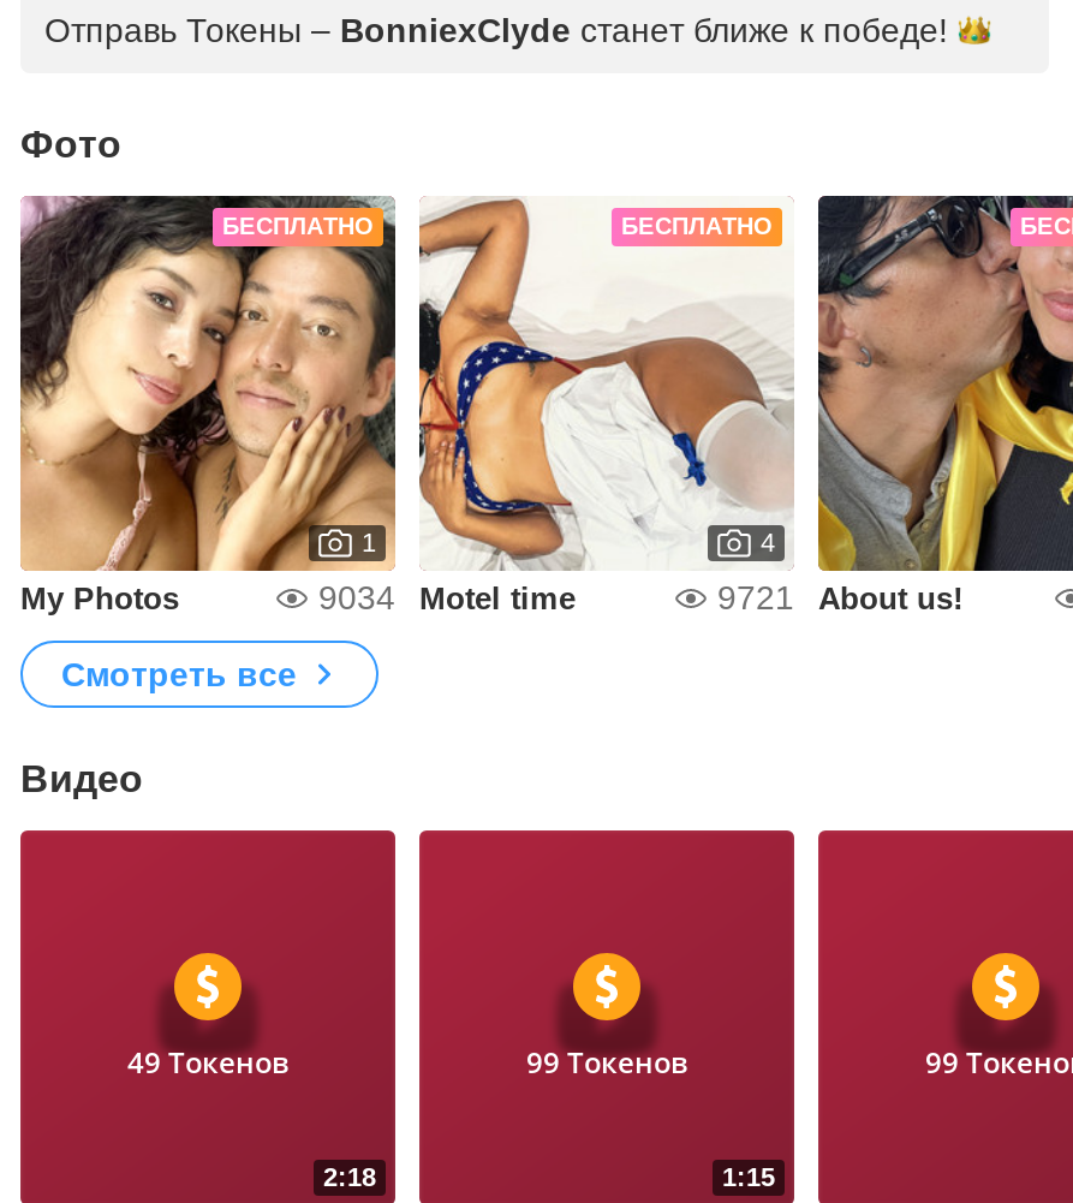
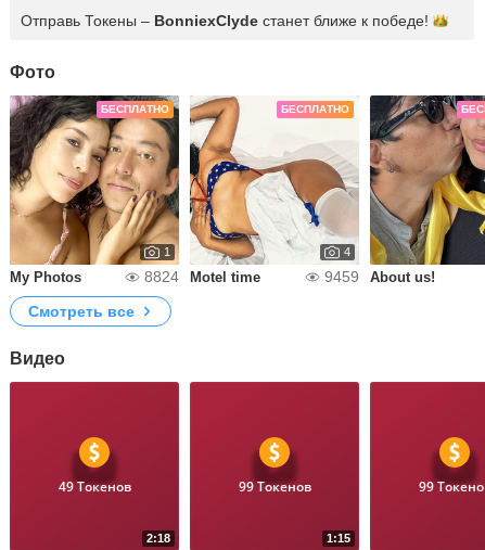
[318,578,576,617] 9034 Motel time -> [144,268,260,285] 8824 Motel time
[717,578,962,617] 9721 About us! -> [324,268,435,285] 9459 About us!

